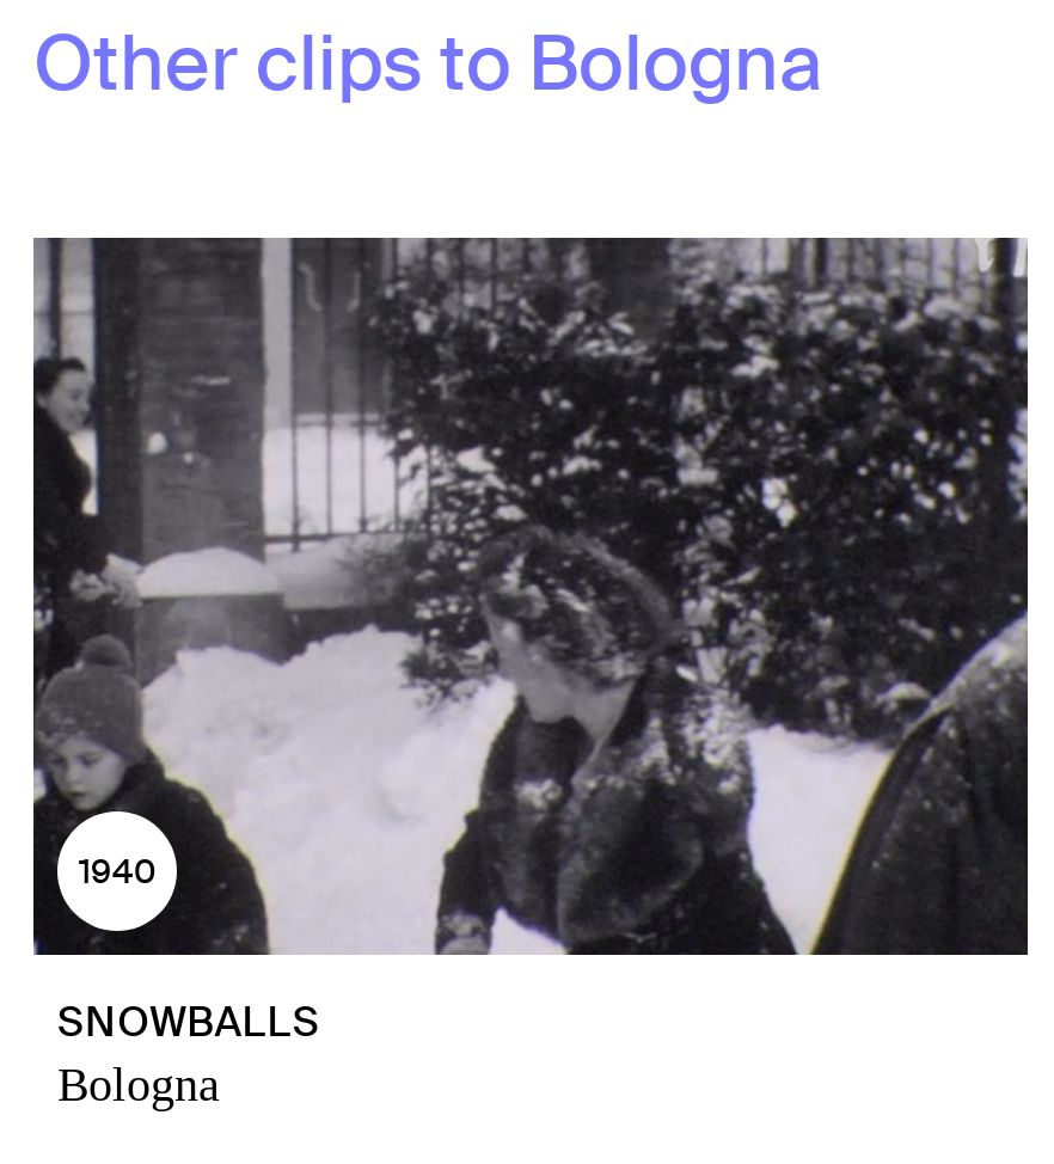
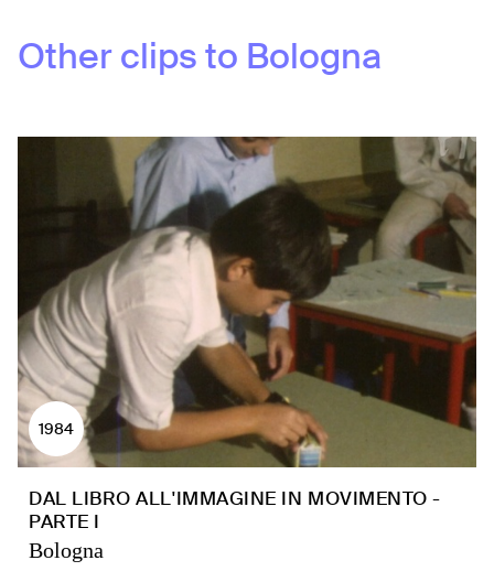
[31,235,1030,955] [image] | 1940 -> [18,136,477,468] [image] | 1984
[57,995,320,1048] SNOWBALLS -> [29,486,441,533] DAL LIBRO ALL'IMMAGINE IN MOVIMENTO - | PARTE I

